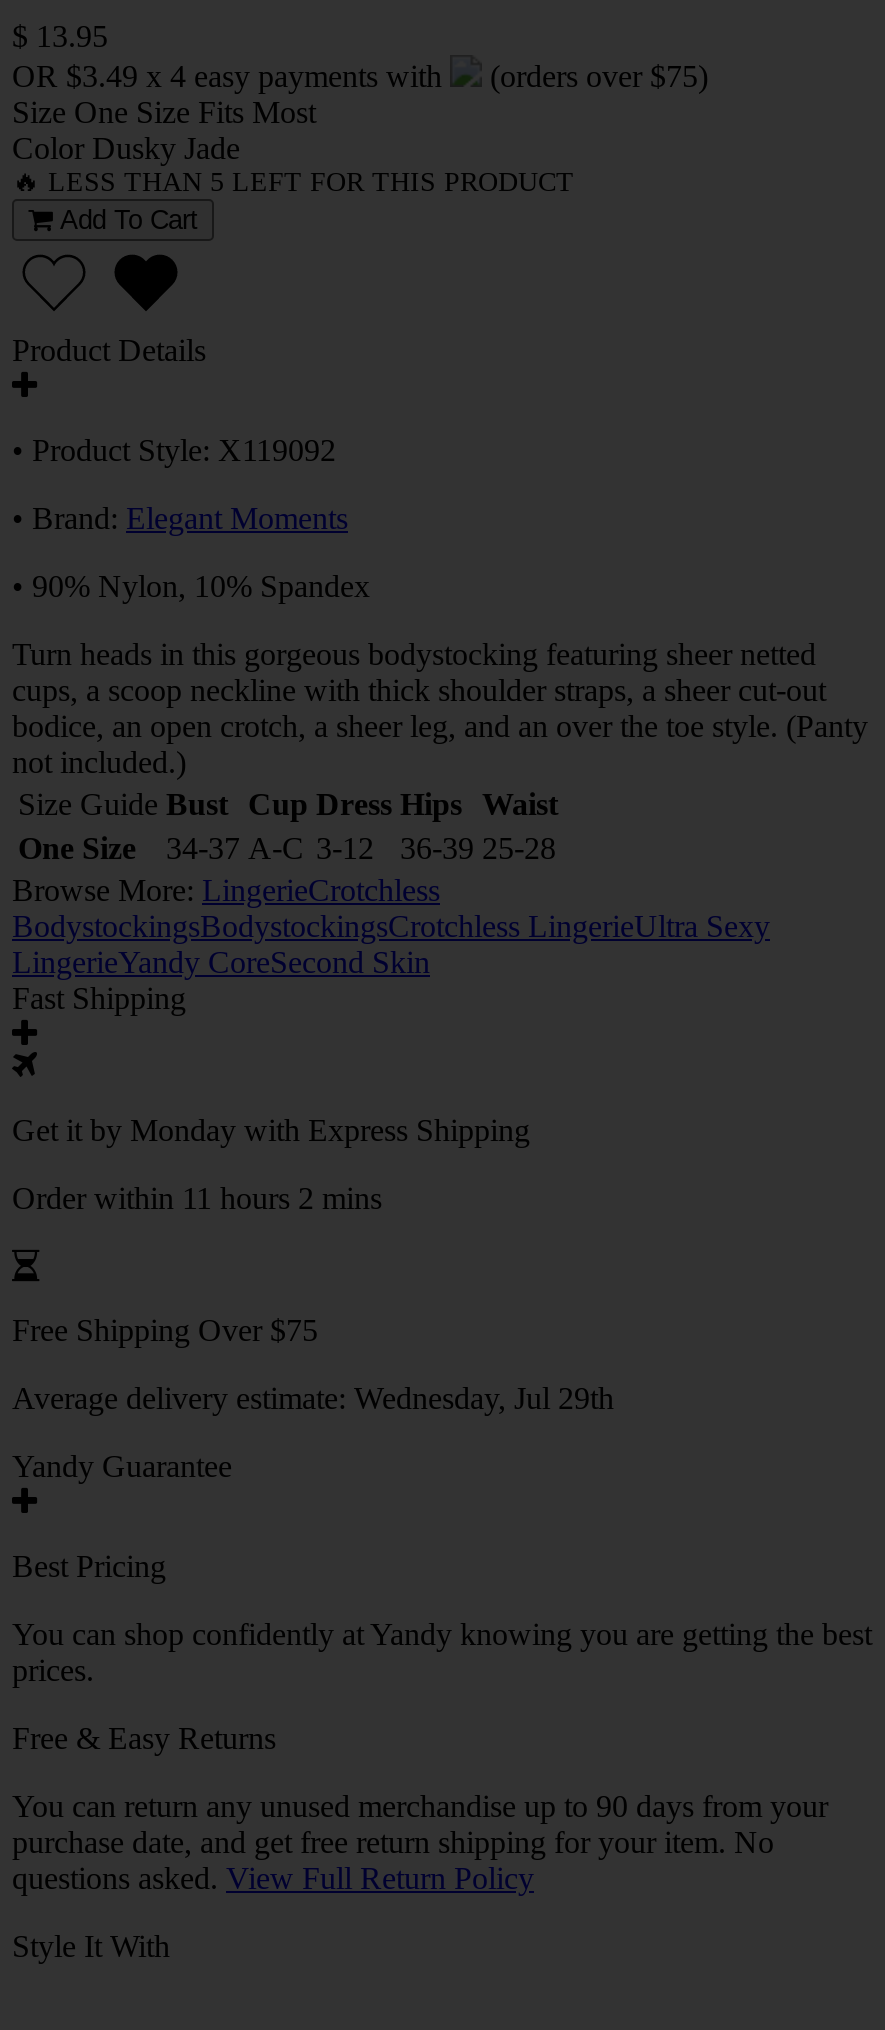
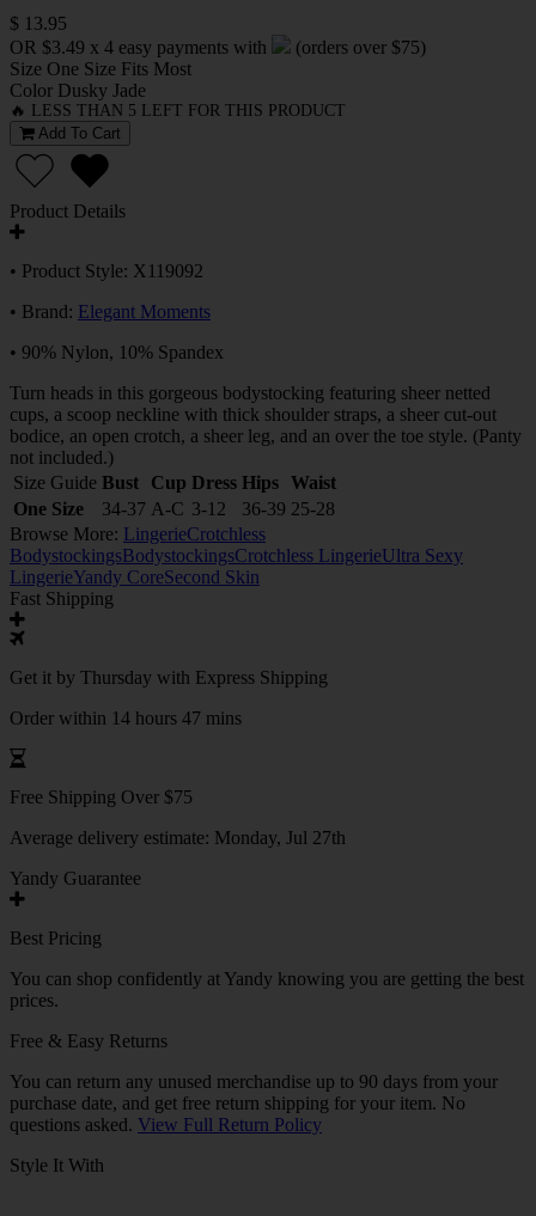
[12,1113,530,1147] Get it by Monday with Express Shipping -> [10,667,328,687] Get it by Thursday with Express Shipping
[12,1181,382,1215] Order within 11 hours 2 mins -> [10,708,242,728] Order within 14 hours 47 mins
[12,1381,614,1415] Average delivery estimate: Wednesday, Jul 29th -> [10,827,346,848] Average delivery estimate: Monday, Jul 27th

